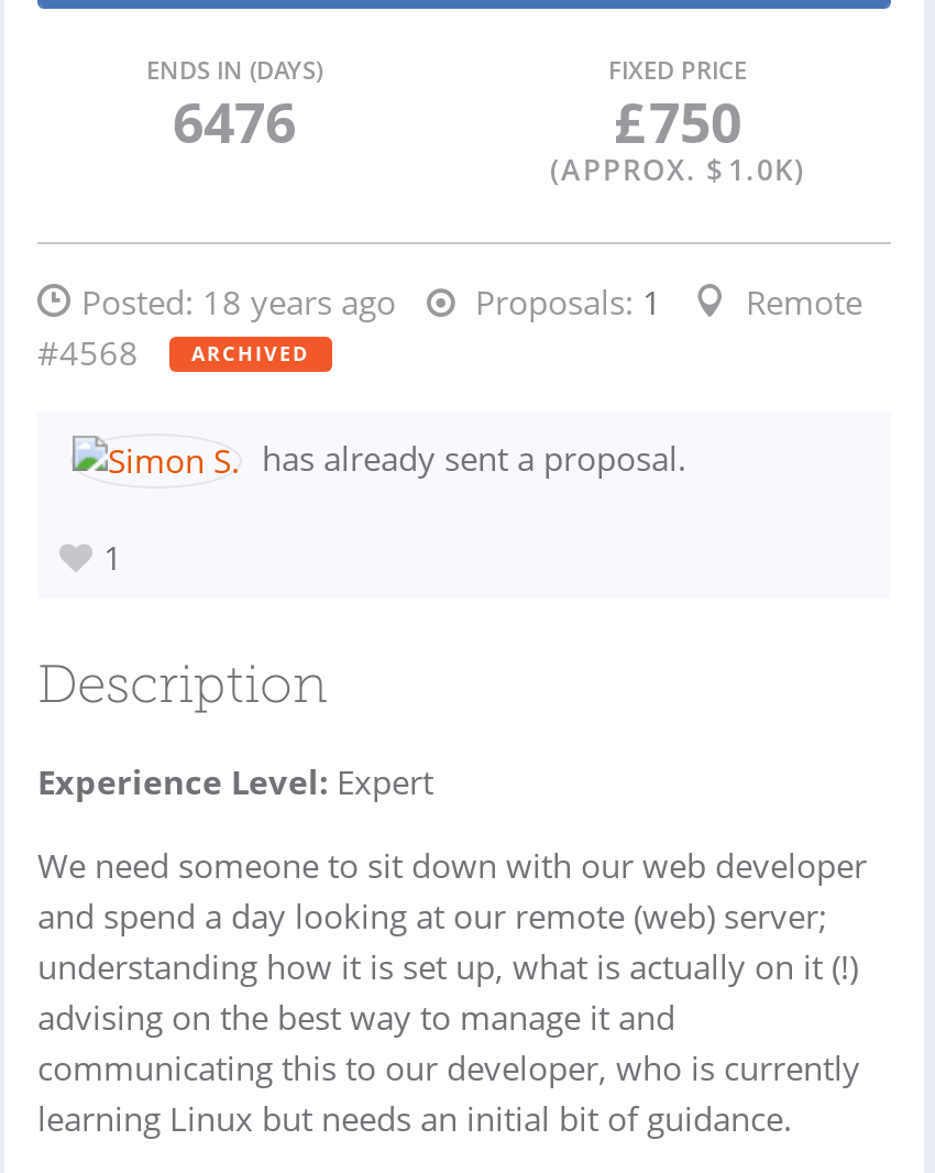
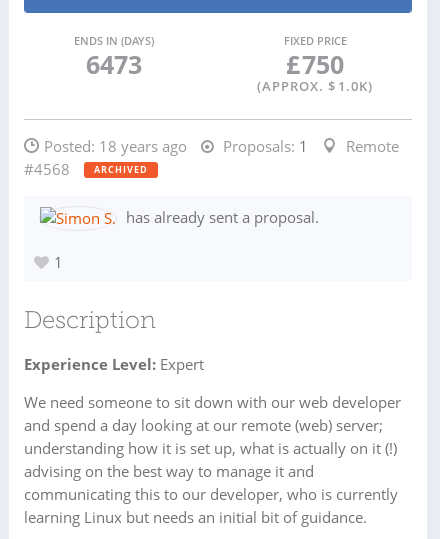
[173,84,296,158] 6476 -> [85,47,141,81] 6473

